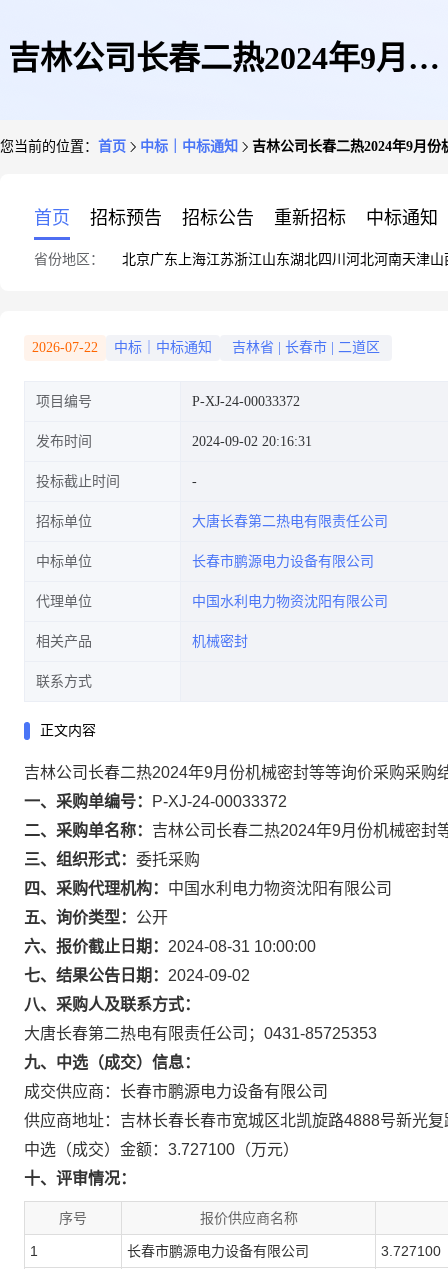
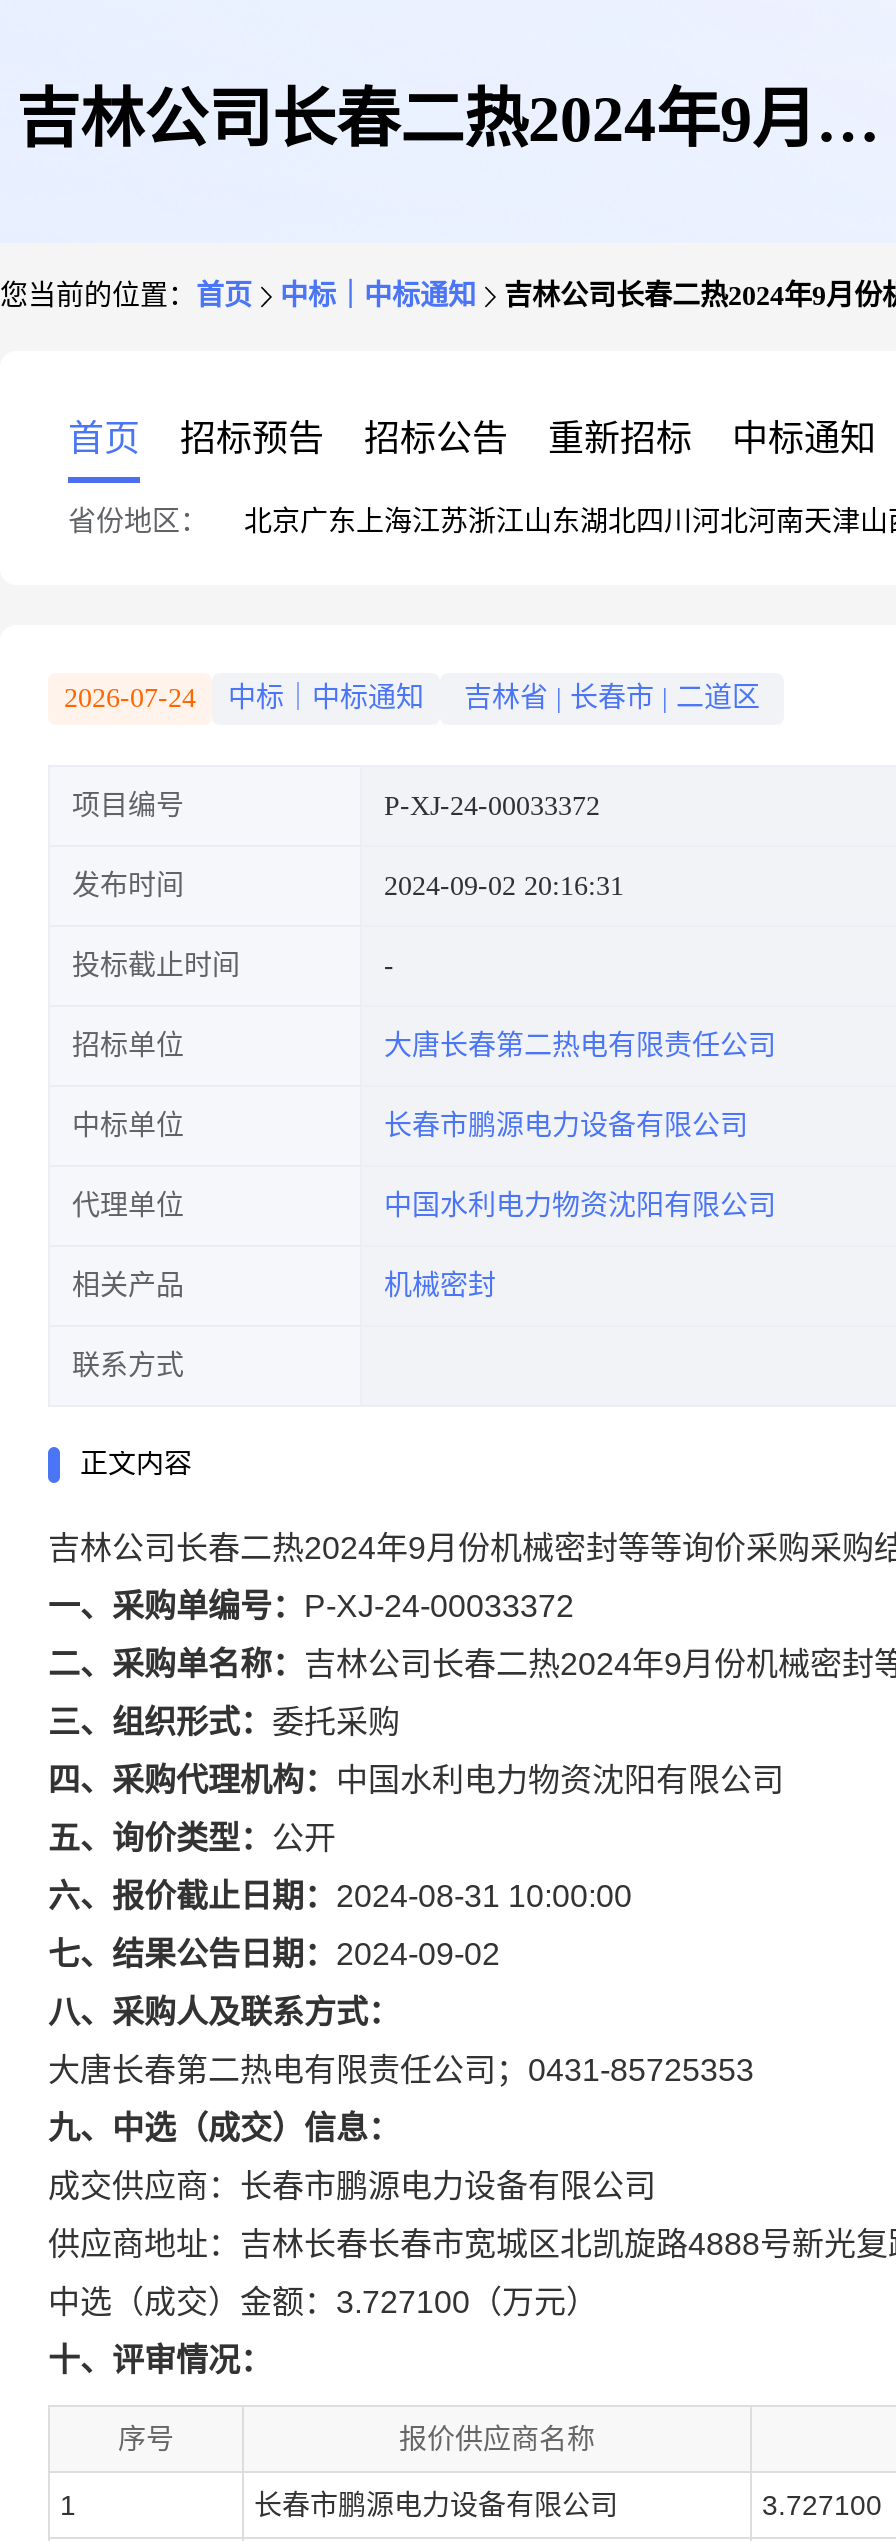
[32,340,98,355] 2026-07-22 -> [64,683,196,713] 2026-07-24

